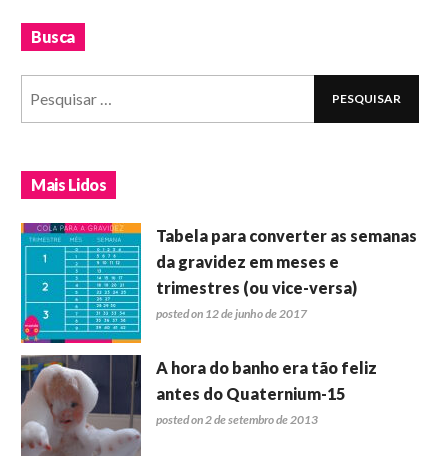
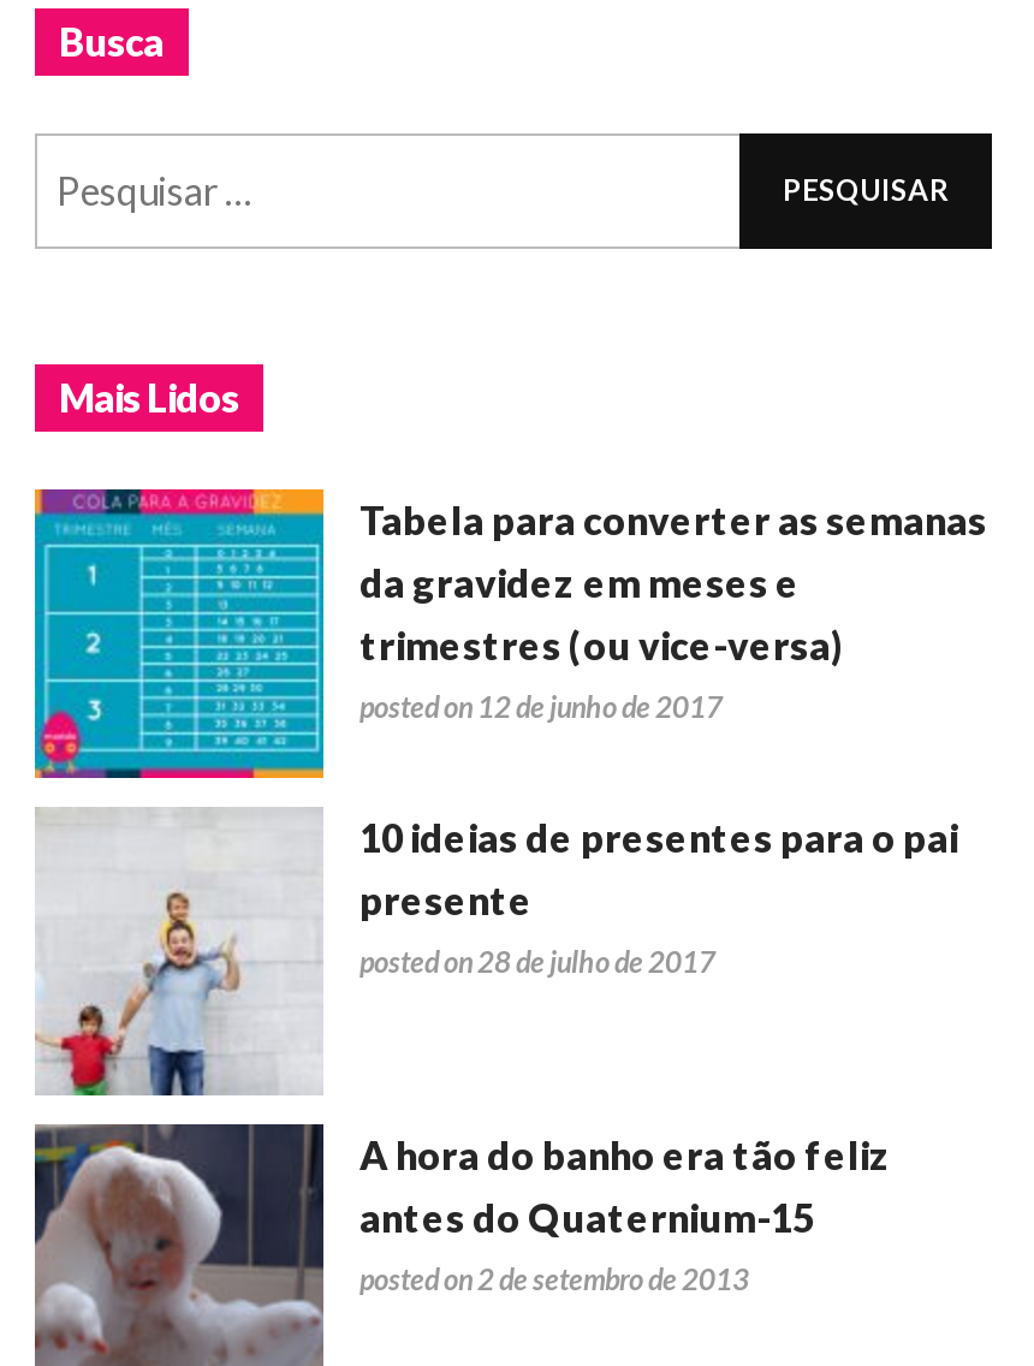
none -> [35,806,958,1099] [image] | 10 ideias de presentes para o pai | presente | posted on 28 de julho de 2017

